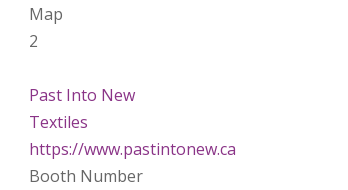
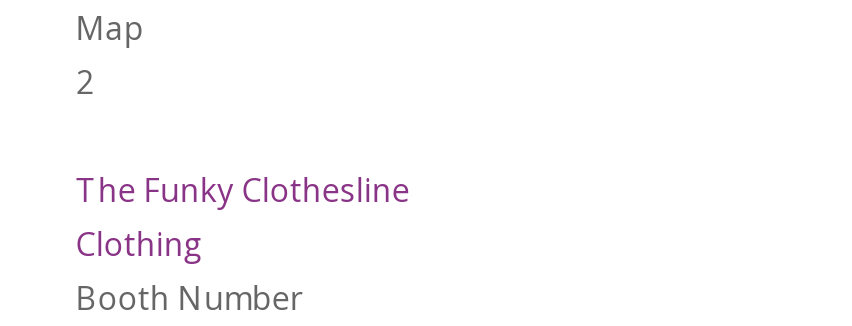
[29,84,236,160] Past Into New | Textiles | https://www.pastintonew.ca -> [76,168,410,266] The Funky Clothesline | Clothing

